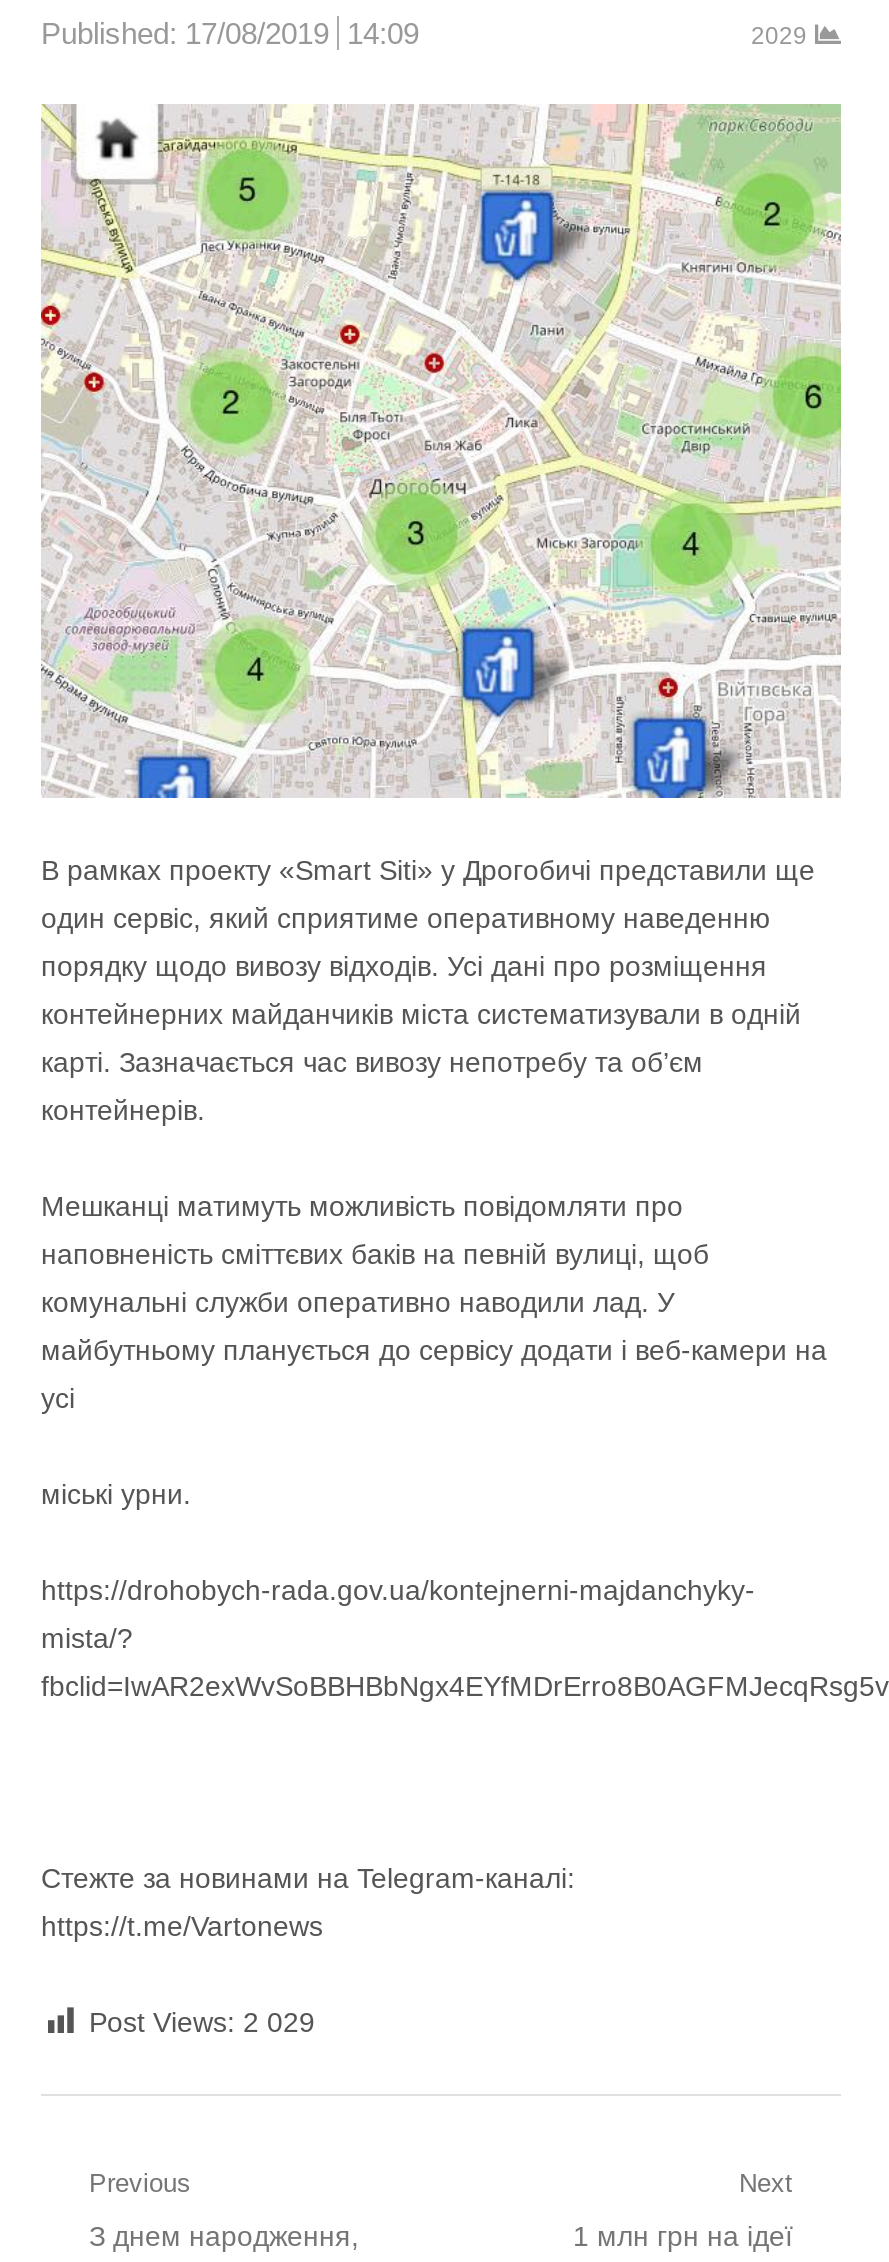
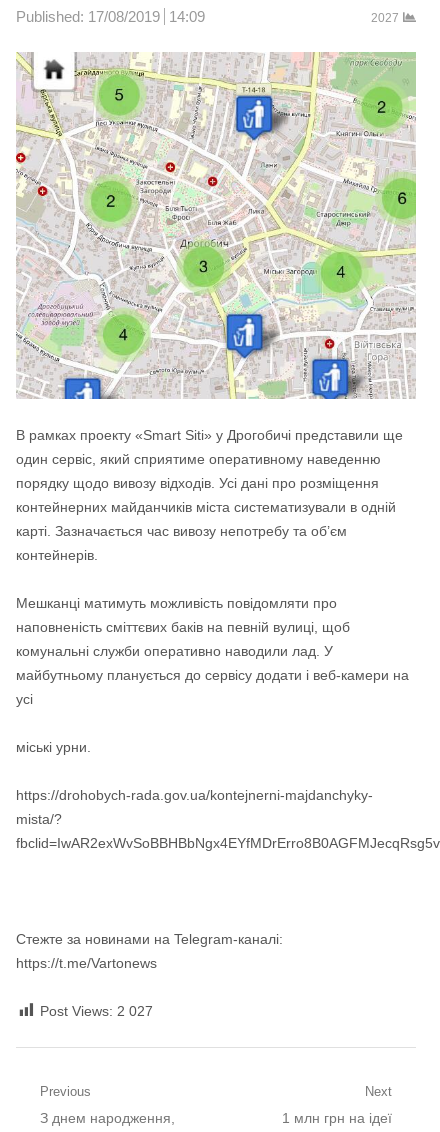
[751,21,807,49] 2029 -> [371,11,399,25] 2027
[89,2005,315,2037] Post Views: 2 029 -> [40,1003,153,1019] Post Views: 2 027

